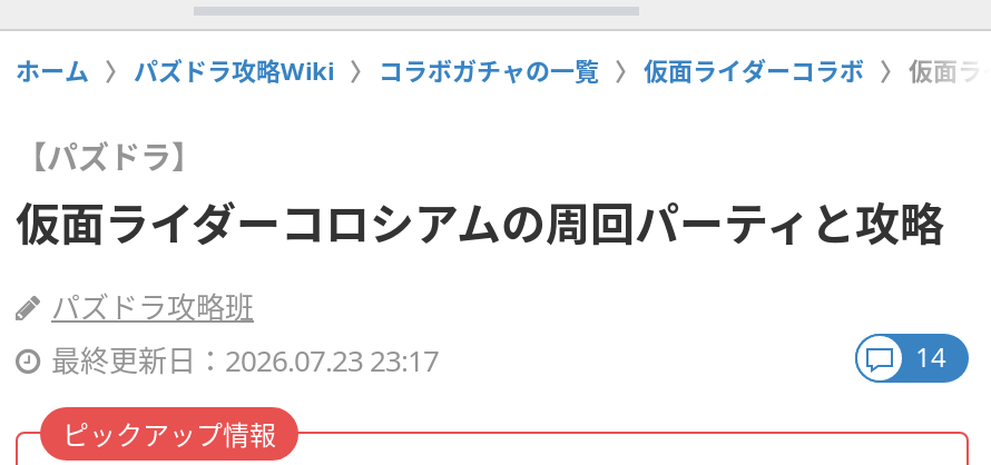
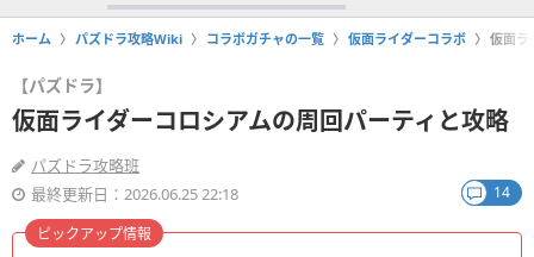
[51,340,439,380] 最終更新日：2026.07.23 23:17 -> [31,183,238,205] 最終更新日：2026.06.25 22:18

